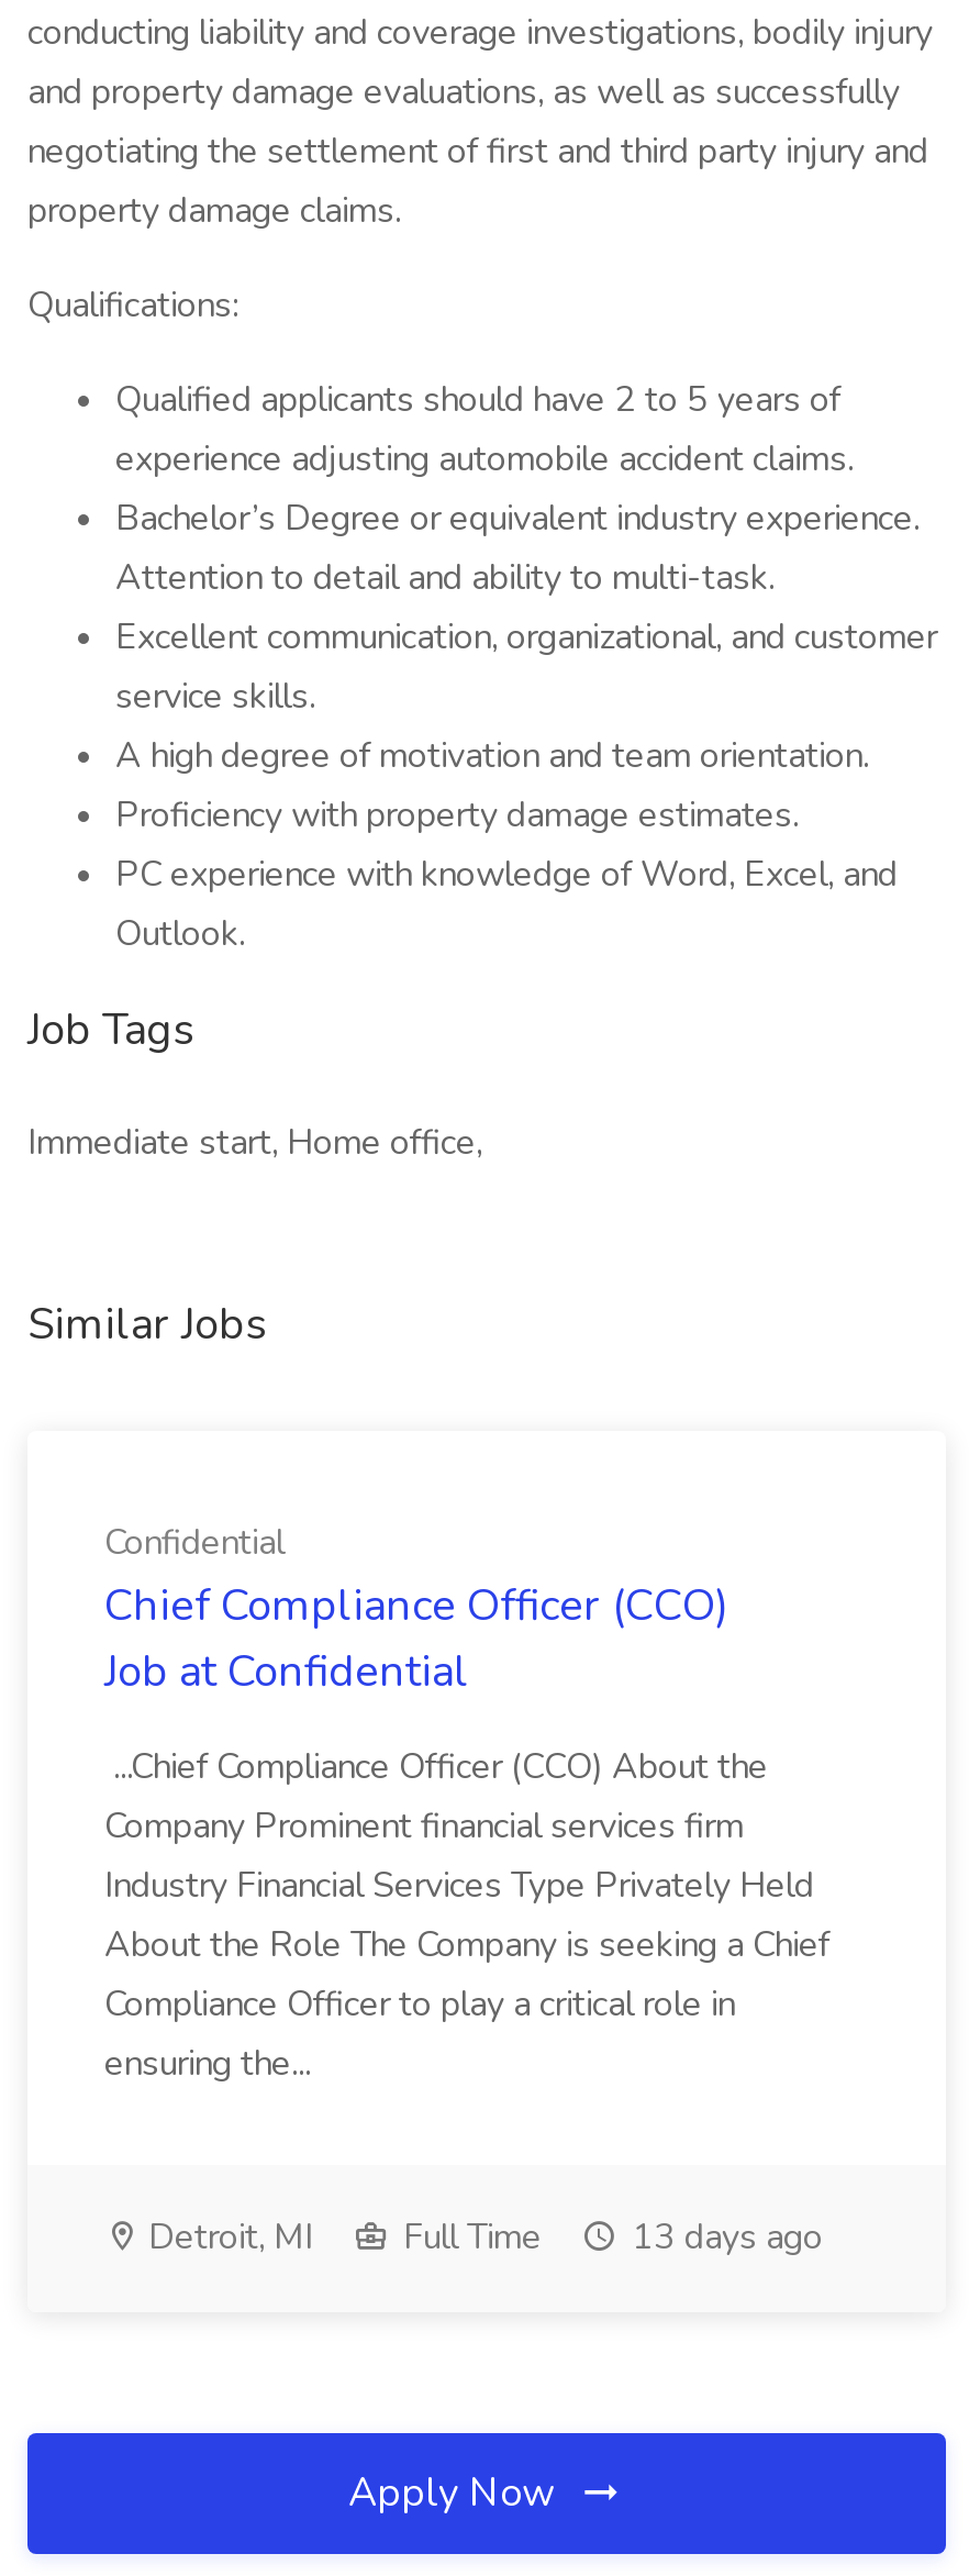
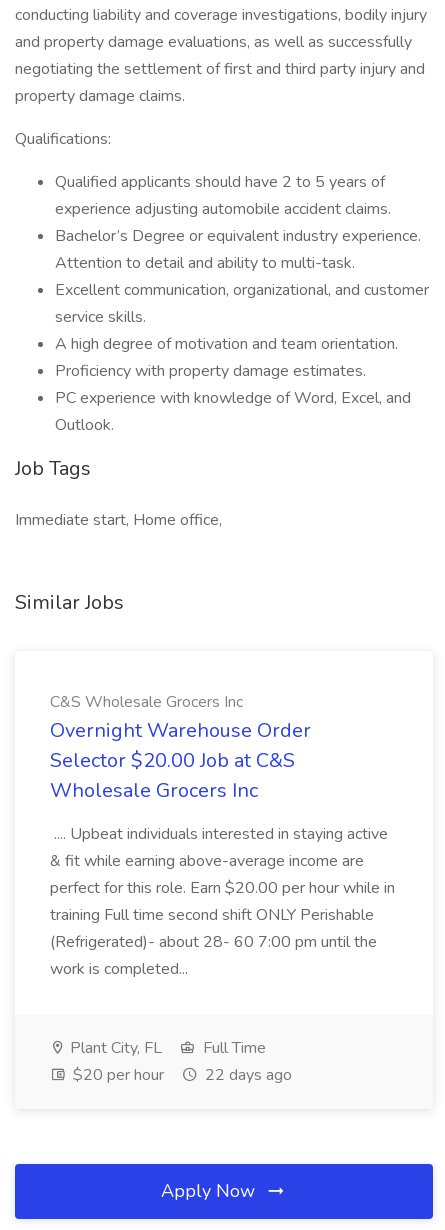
[104,1519,731,1701] Confidential | Chief Compliance Officer (CCO) | Job at Confidential -> [50,691,311,804] C&S Wholesale Grocers Inc | Overnight Warehouse Order | Selector $20.00 Job at C&S | Wholesale Grocers Inc
[104,1743,829,2088] ...Chief Compliance Officer (CCO) About the | Company Prominent financial services firm | Industry Financial Services Type Privately Held | About the Role The Company is seeking a Chief | Compliance Officer to play a critical role in | ensuring the... -> [50,823,395,980] .... Upbeat individuals interested in staying active | & fit while earning above-average income are | perfect for this role. Earn $20.00 per hour while in | training Full time second shift ONLY Perishable | (Refrigerated)- about 28- 60 7:00 pm until the | work is completed...
[140,2213,313,2262] Detroit, MI -> [66,1037,162,1059] Plant City, FL
[623,2213,823,2262] 13 days ago -> [69,1064,292,1086] $20 per hour | 22 days ago

